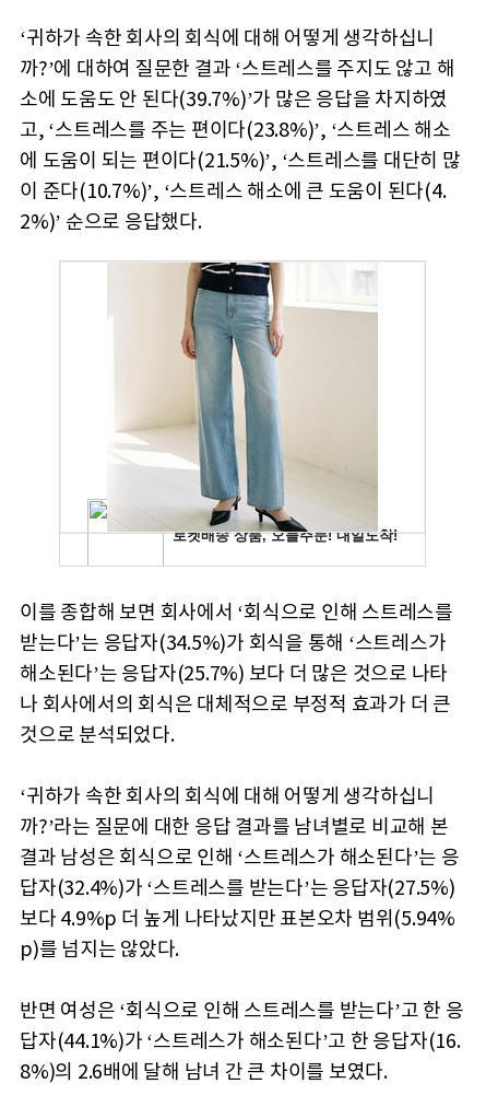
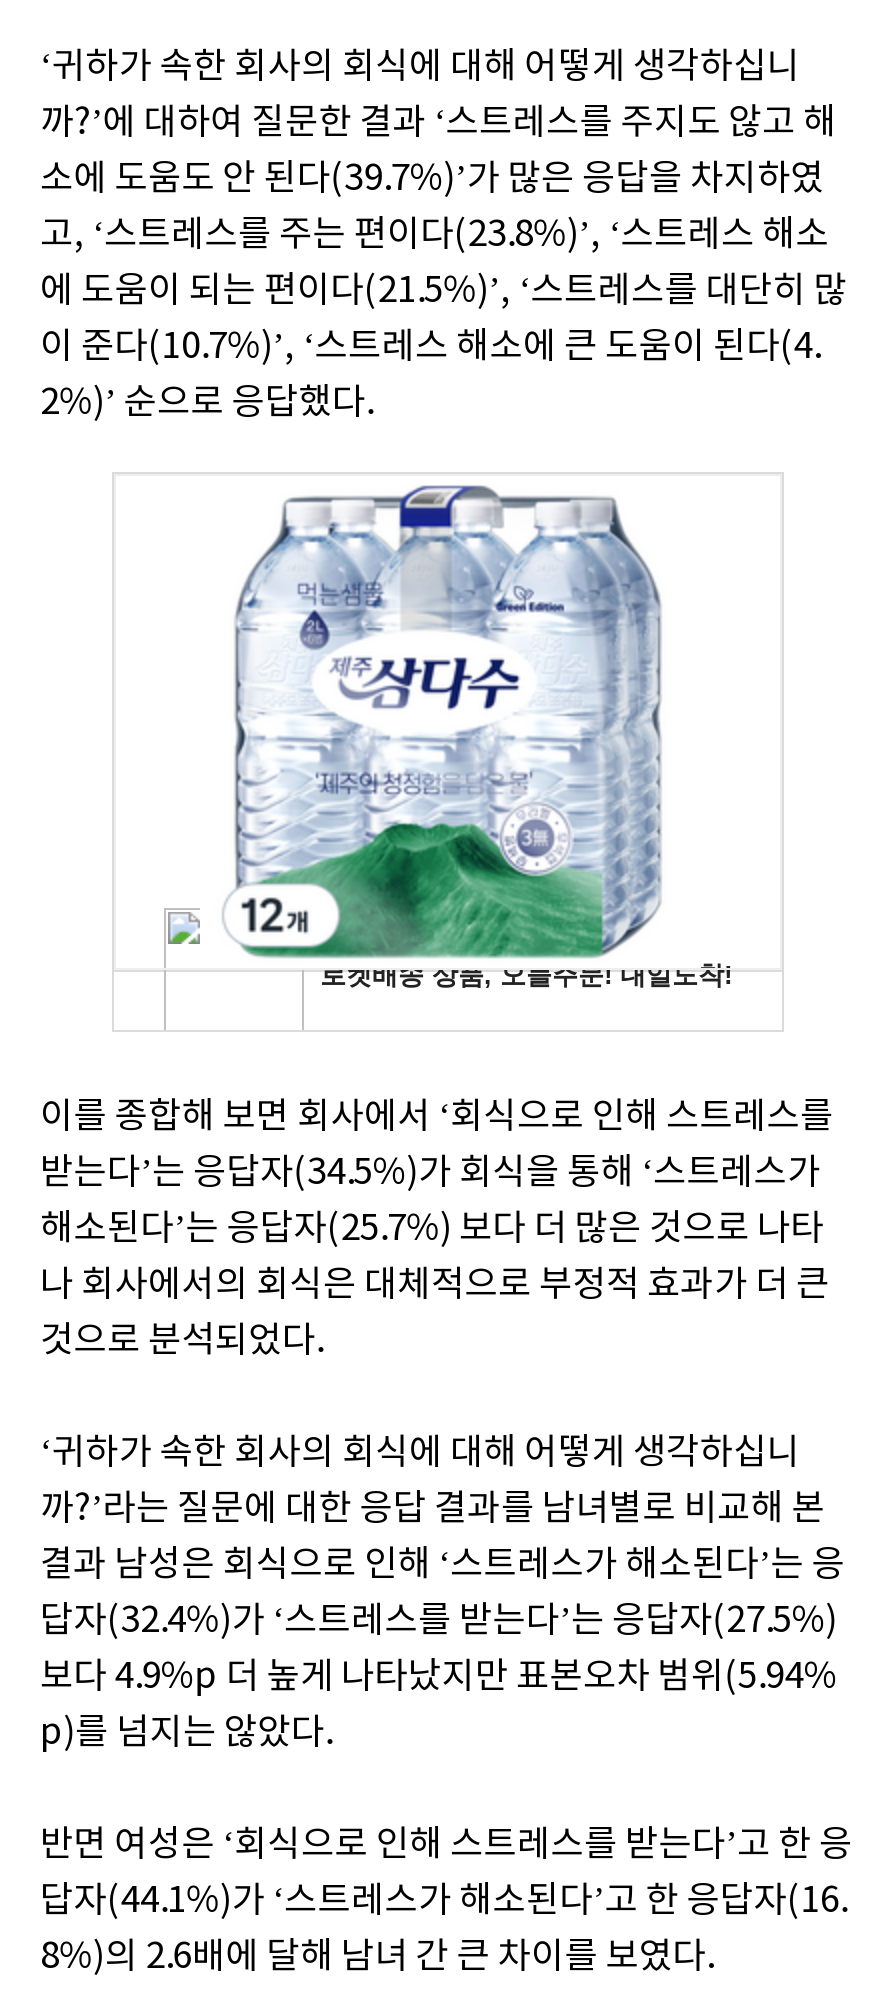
[107,261,379,533] [image] -> [202,476,696,970] [image]

